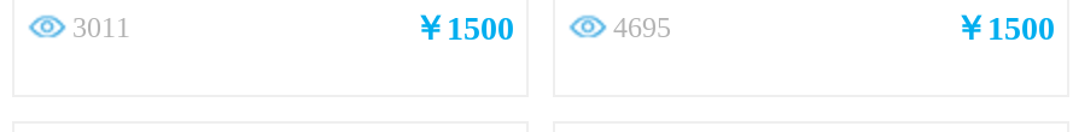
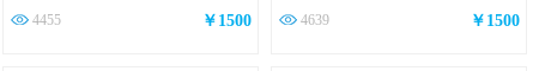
[72,10,130,43] 3011 -> [32,11,61,28] 4455
[613,10,671,43] 4695 -> [301,11,329,28] 4639

